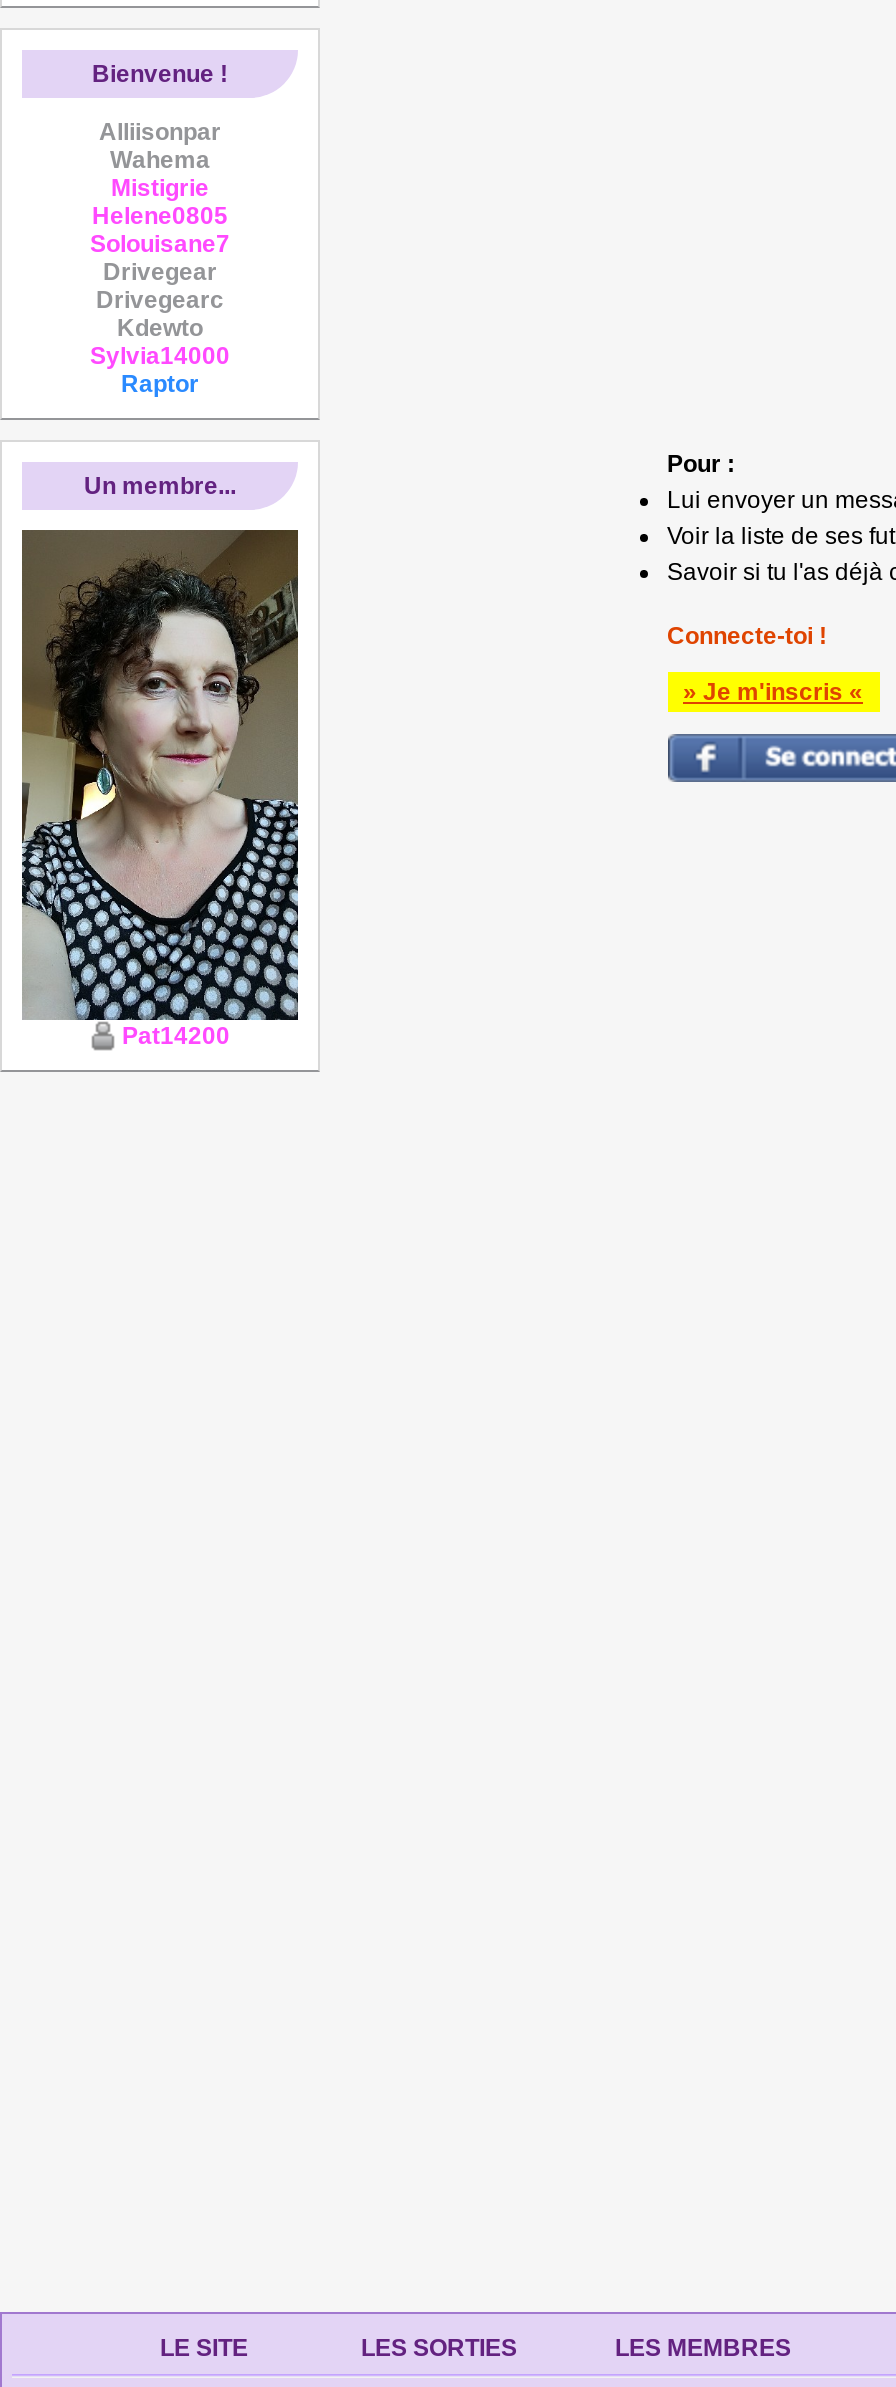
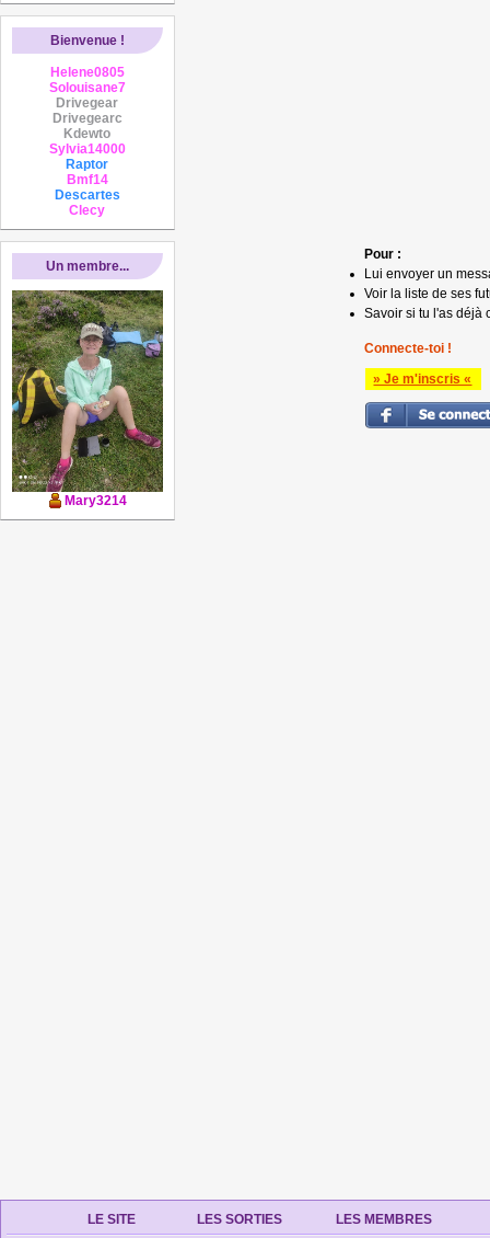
[99,118,221,202] Alliisonpar | Wahema | Mistigrie -> none
none -> [55,172,120,218] Bmf14 | Descartes | Clecy
[22,530,300,1050] [image] | Pat14200 -> [12,290,164,508] [image] | Mary3214

